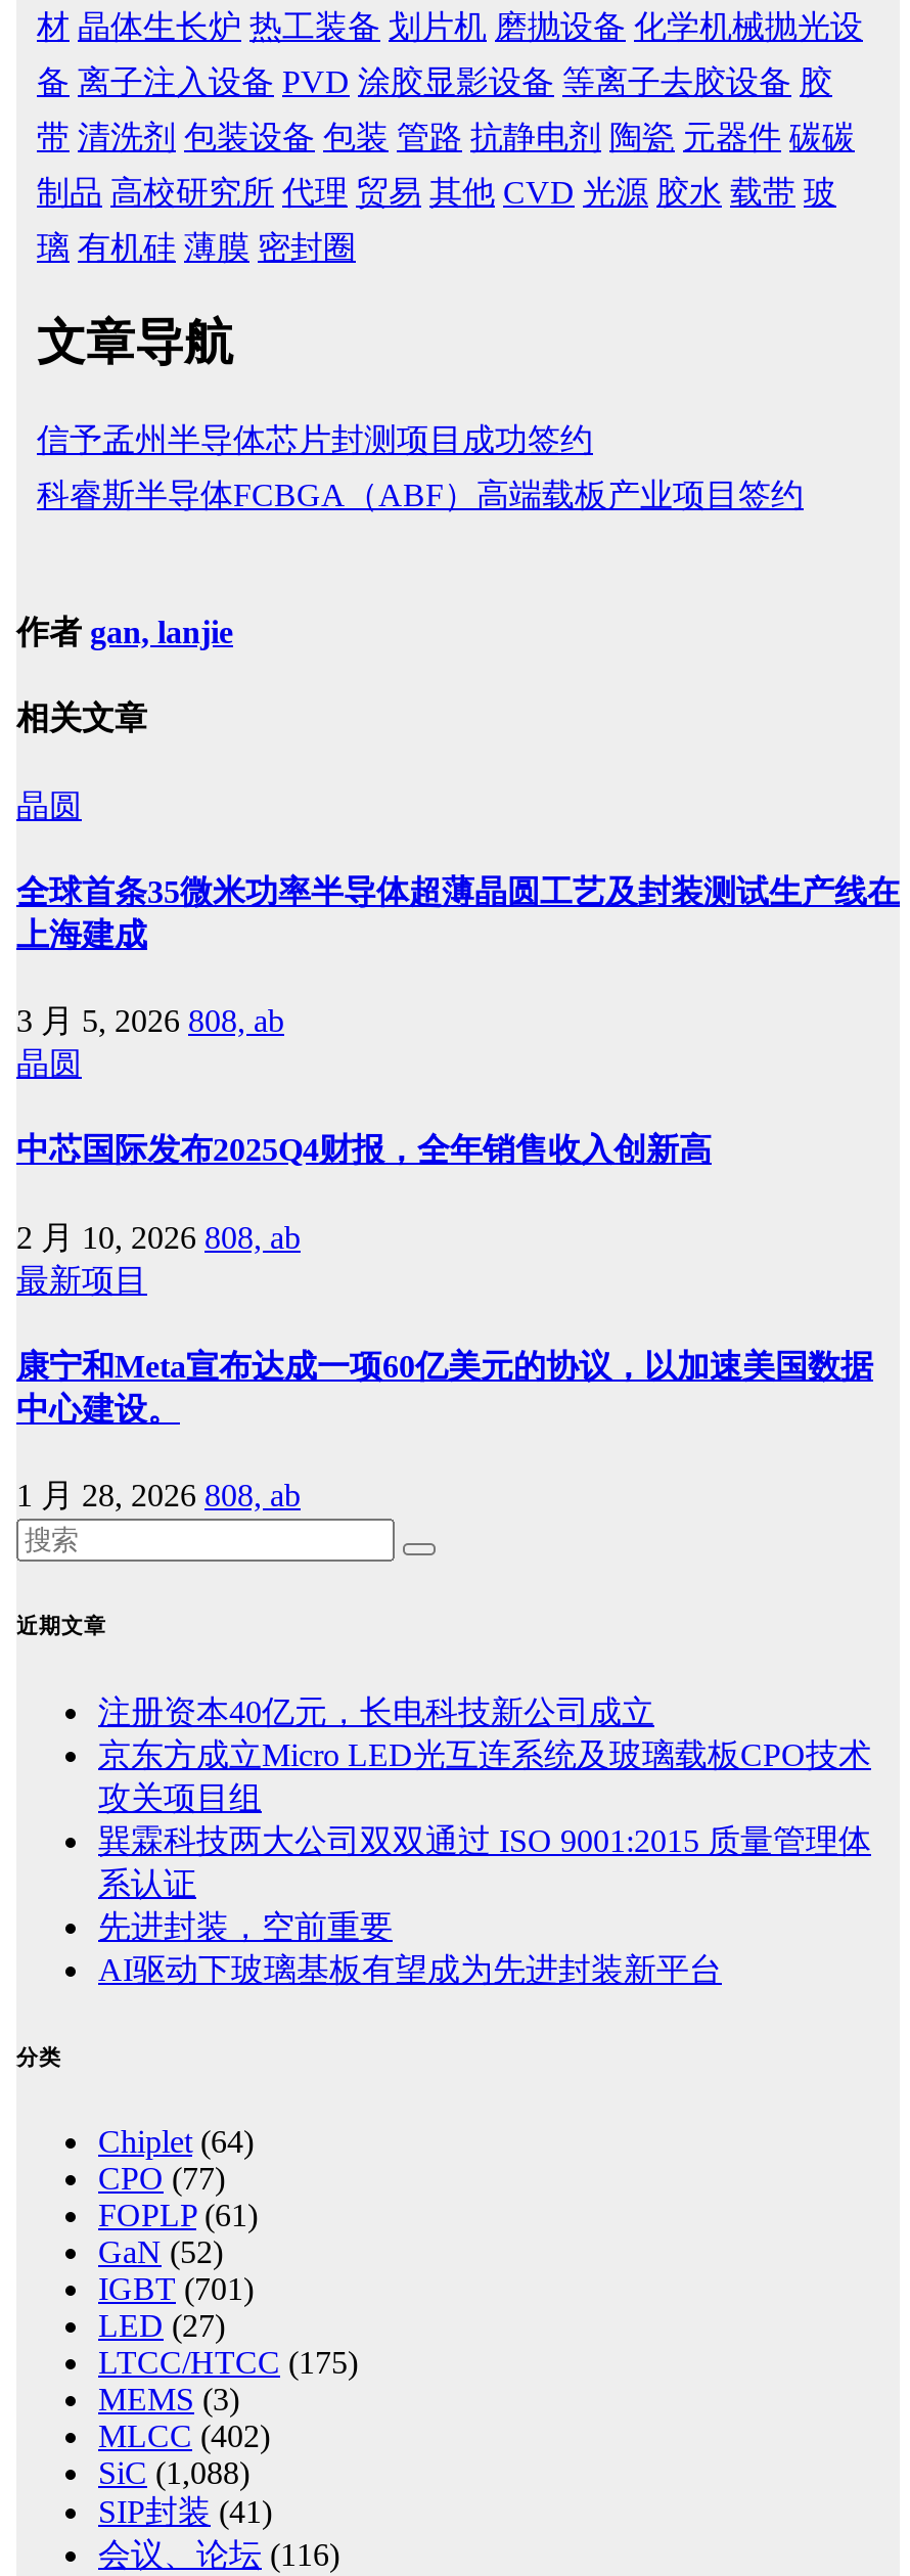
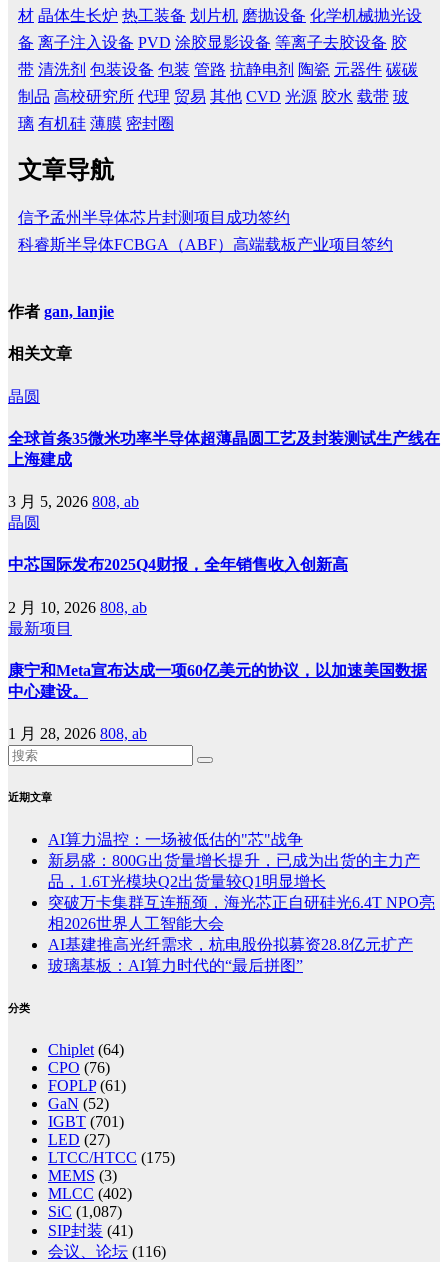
[98,1695,871,1987] 注册资本40亿元，长电科技新公司成立 | 京东方成立Micro LED光互连系统及玻璃载板CPO技术 | 攻关项目组 | 巽霖科技两大公司双双通过 ISO 9001:2015 质量管理体 | 系认证 | 先进封装，空前重要 | AI驱动下玻璃基板有望成为先进封装新平台 -> [48,831,435,974] AI算力温控：一场被低估的"芯"战争 | 新易盛：800G出货量增长提升，已成为出货的主力产 | 品，1.6T光模块Q2出货量较Q1明显增长 | 突破万卡集群互连瓶颈，海光芯正自研硅光6.4T NPO亮 | 相2026世界人工智能大会 | AI基建推高光纤需求，杭电股份拟募资28.8亿元扩产 | 玻璃基板：AI算力时代的“最后拼图”
[98,2161,225,2196] CPO (77) -> [48,1059,110,1076] CPO (76)
[98,2456,249,2490] SiC (1,088) -> [48,1203,122,1220] SiC (1,087)

